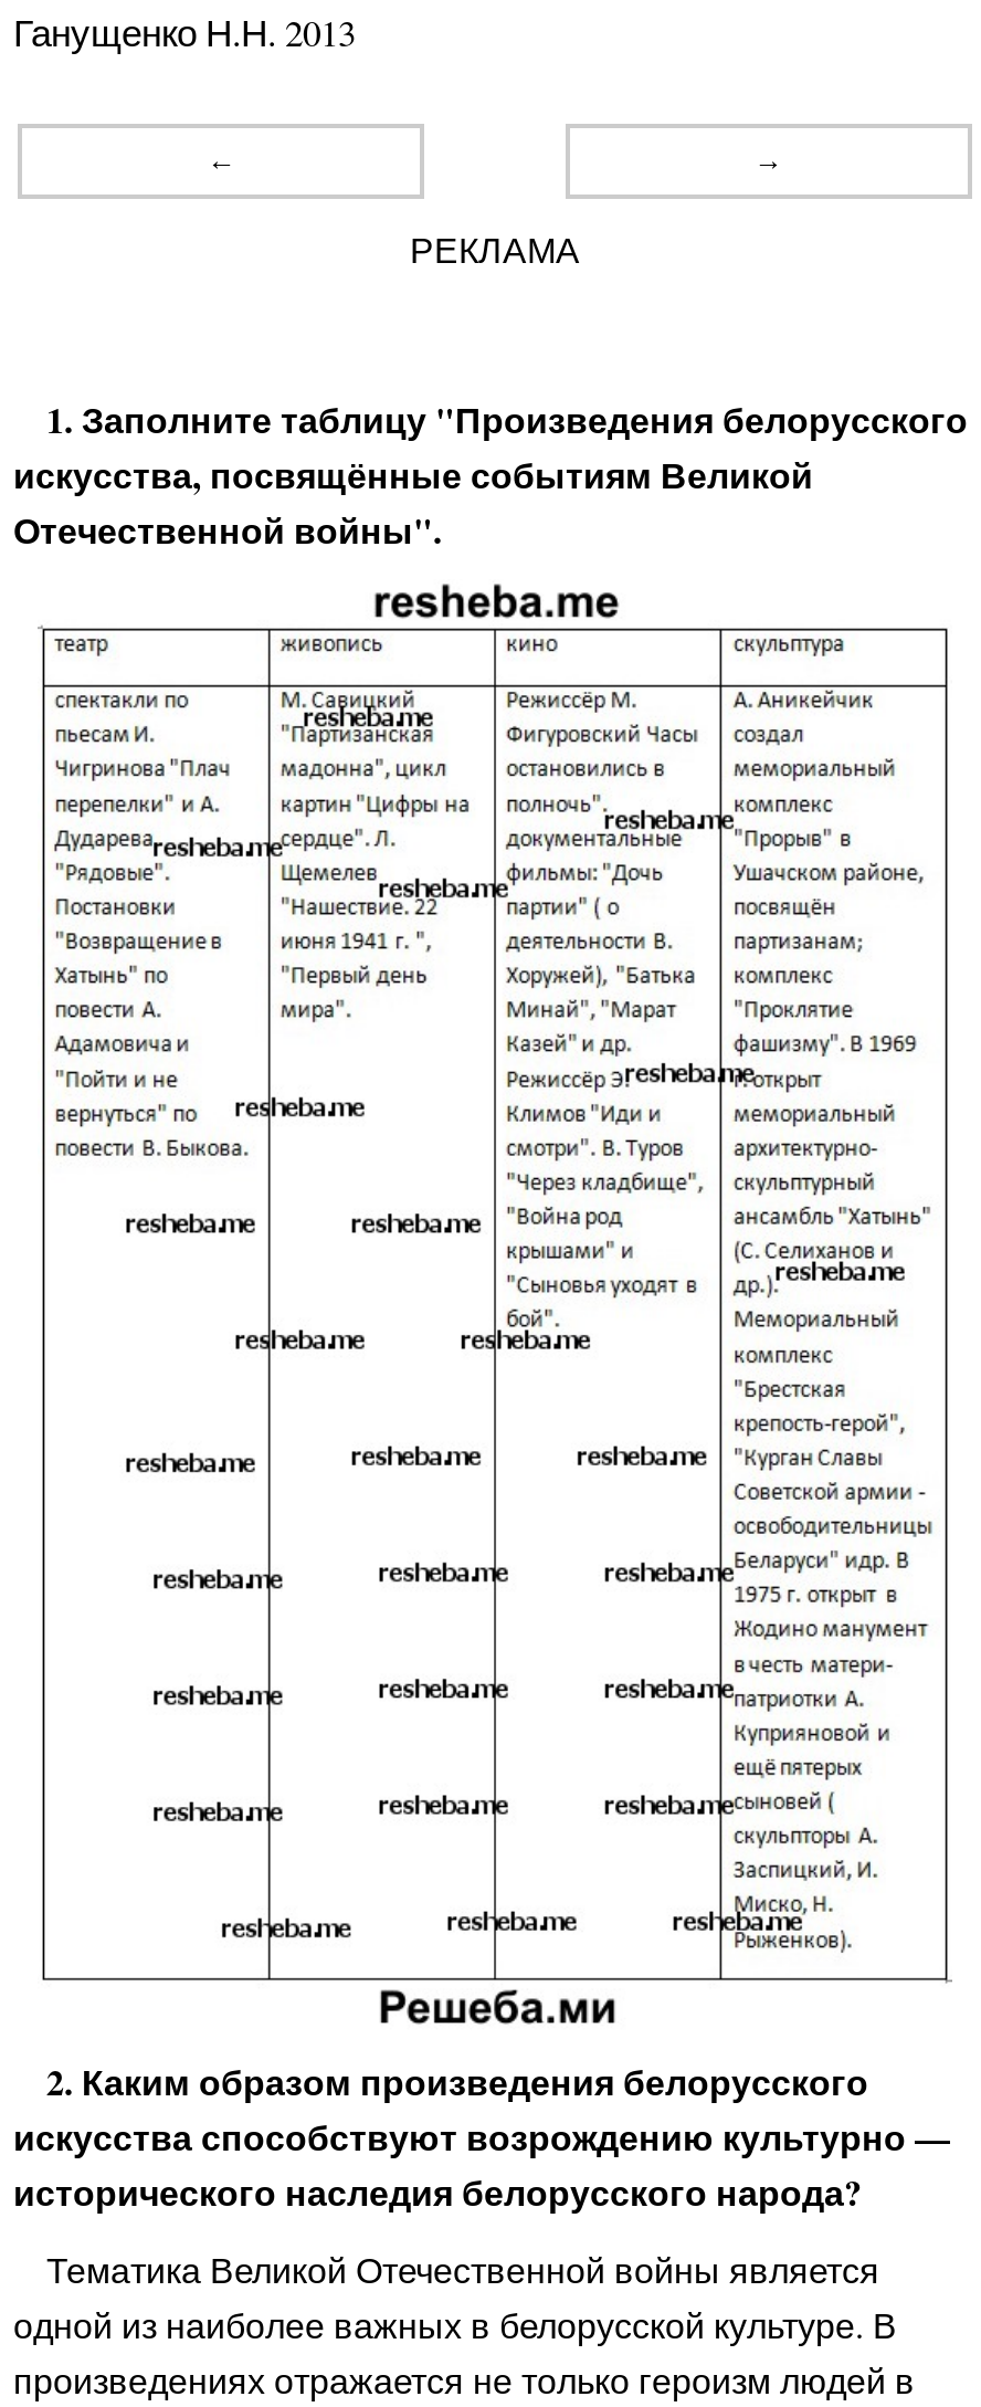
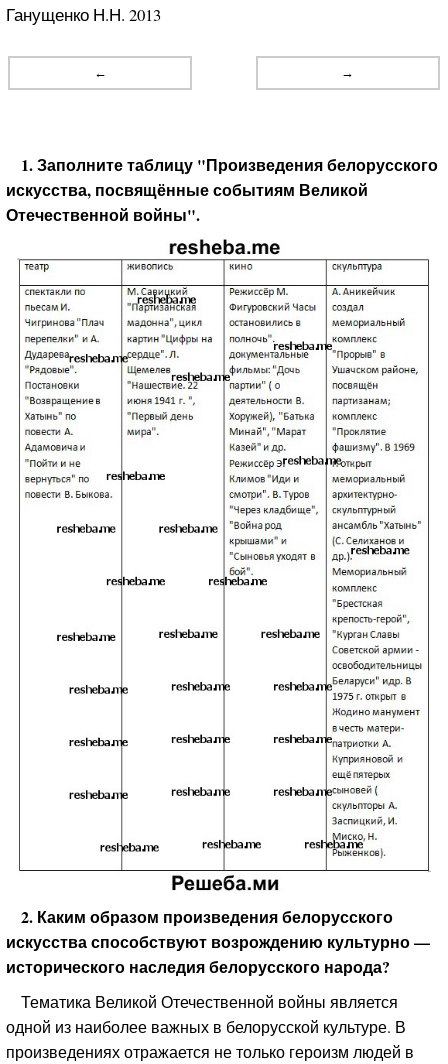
[410,232,580,269] РЕКЛАМА -> none

